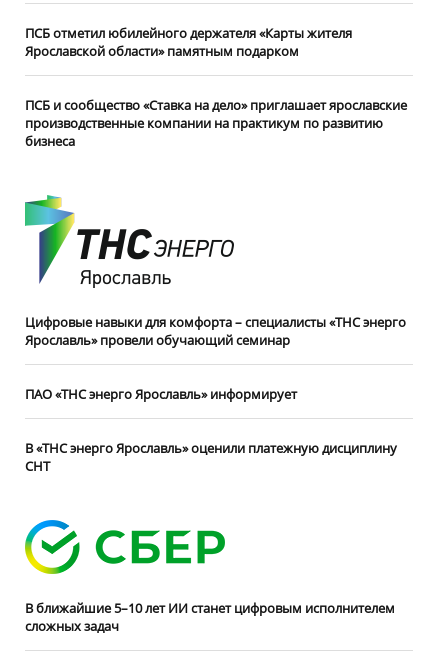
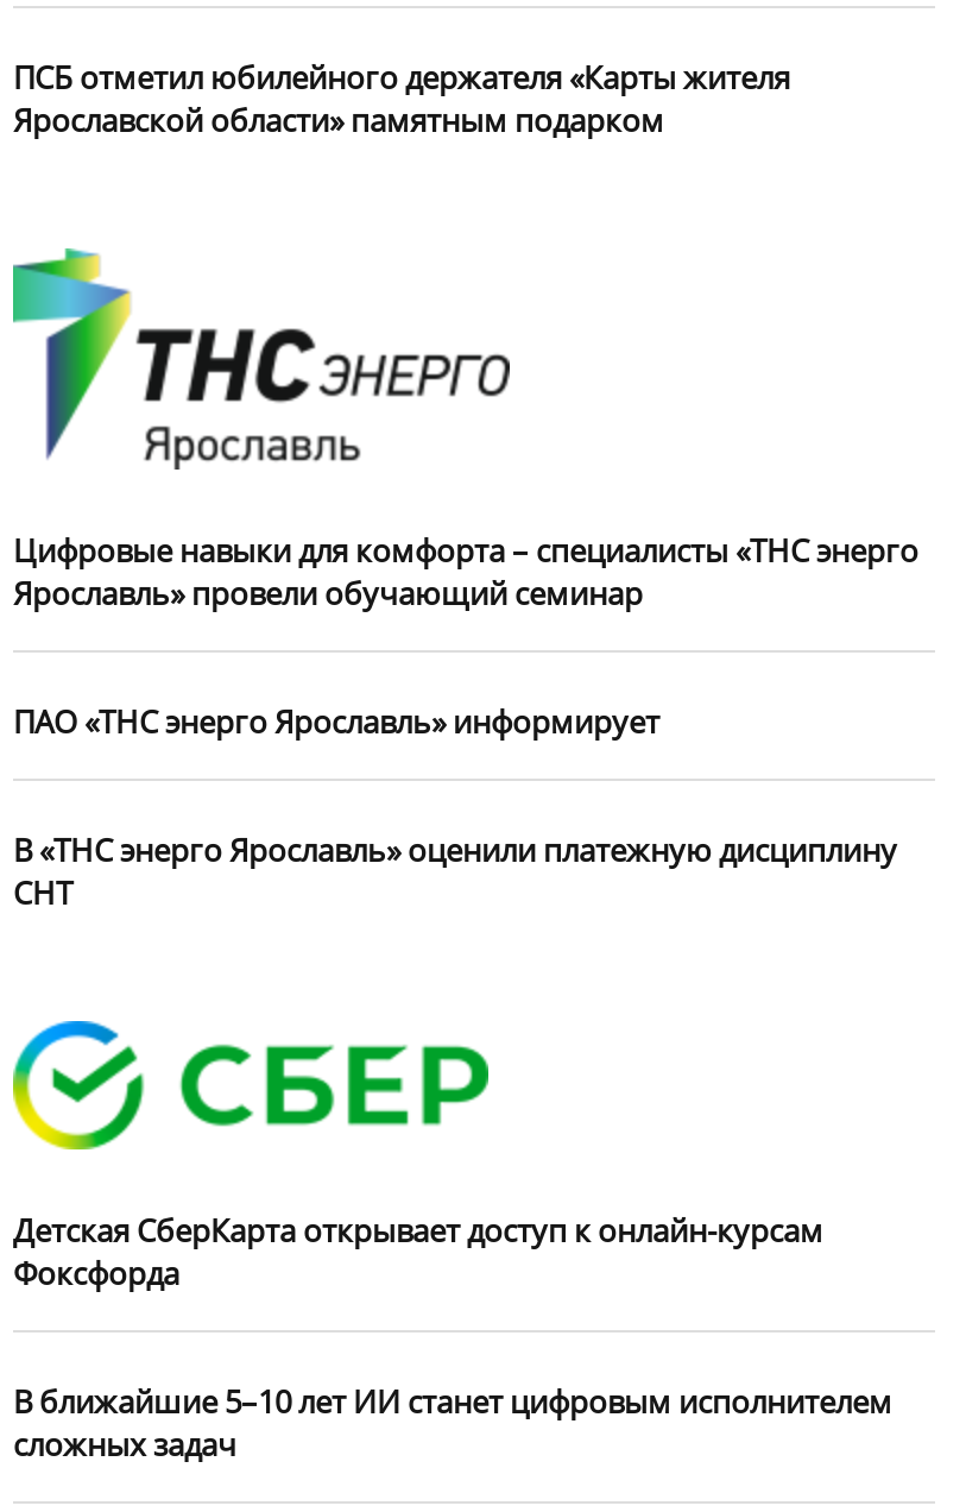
[25,96,407,150] ПСБ и сообщество «Ставка на дело» приглашает ярославские | производственные компании на практикум по развитию | бизнеса -> none
moved [25,313,406,475] -> [13,529,918,914]: Цифровые навыки для комфорта – специалисты «ТНС энерго | Ярославль» провели обучающий семинар | ПАО «ТНС энерго Ярославль» информирует | В «ТНС энерго Ярославль» оценили платежную дисциплину | СНТ
none -> [13,1209,823,1294] Детская СберКарта открывает доступ к онлайн-курсам | Фоксфорда

